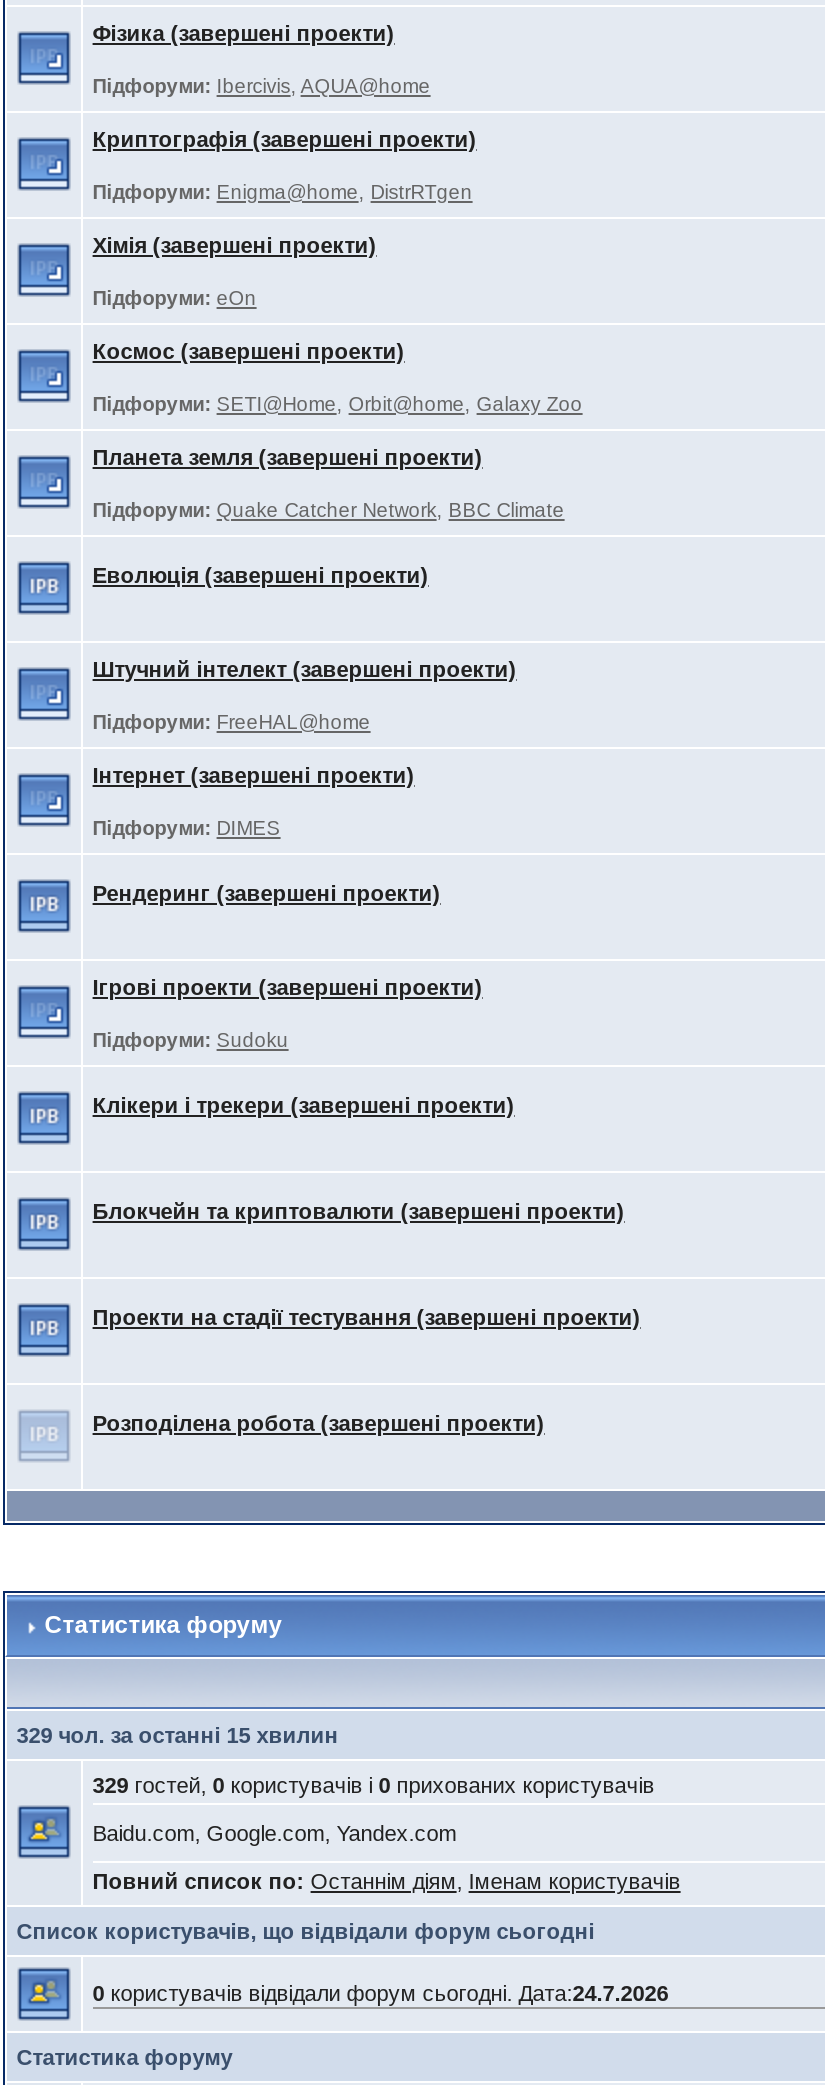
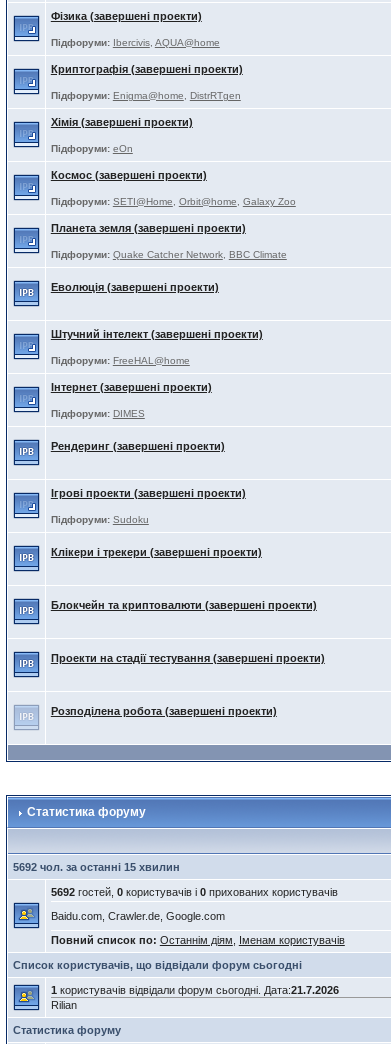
[17,1723,339,1747] 329 чол. за останні 15 хвилин -> [13,861,180,873] 5692 чол. за останні 15 хвилин
[93,1773,655,1797] 329 гостей, 0 користувачів і 0 прихованих користувачів -> [51,886,338,898] 5692 гостей, 0 користувачів і 0 прихованих користувачів
[93,1821,457,1845] Baidu.com, Google.com, Yandex.com -> [51,910,225,922] Baidu.com, Crawler.de, Google.com
[93,1981,669,2005] 0 користувачів відвідали форум сьогодні. Дата:24.7.2026 -> [51,984,339,1011] 1 користувачів відвідали форум сьогодні. Дата:21.7.2026 | Rilian

